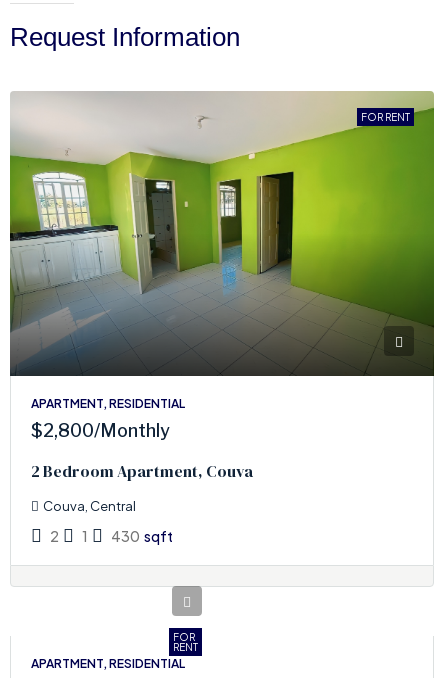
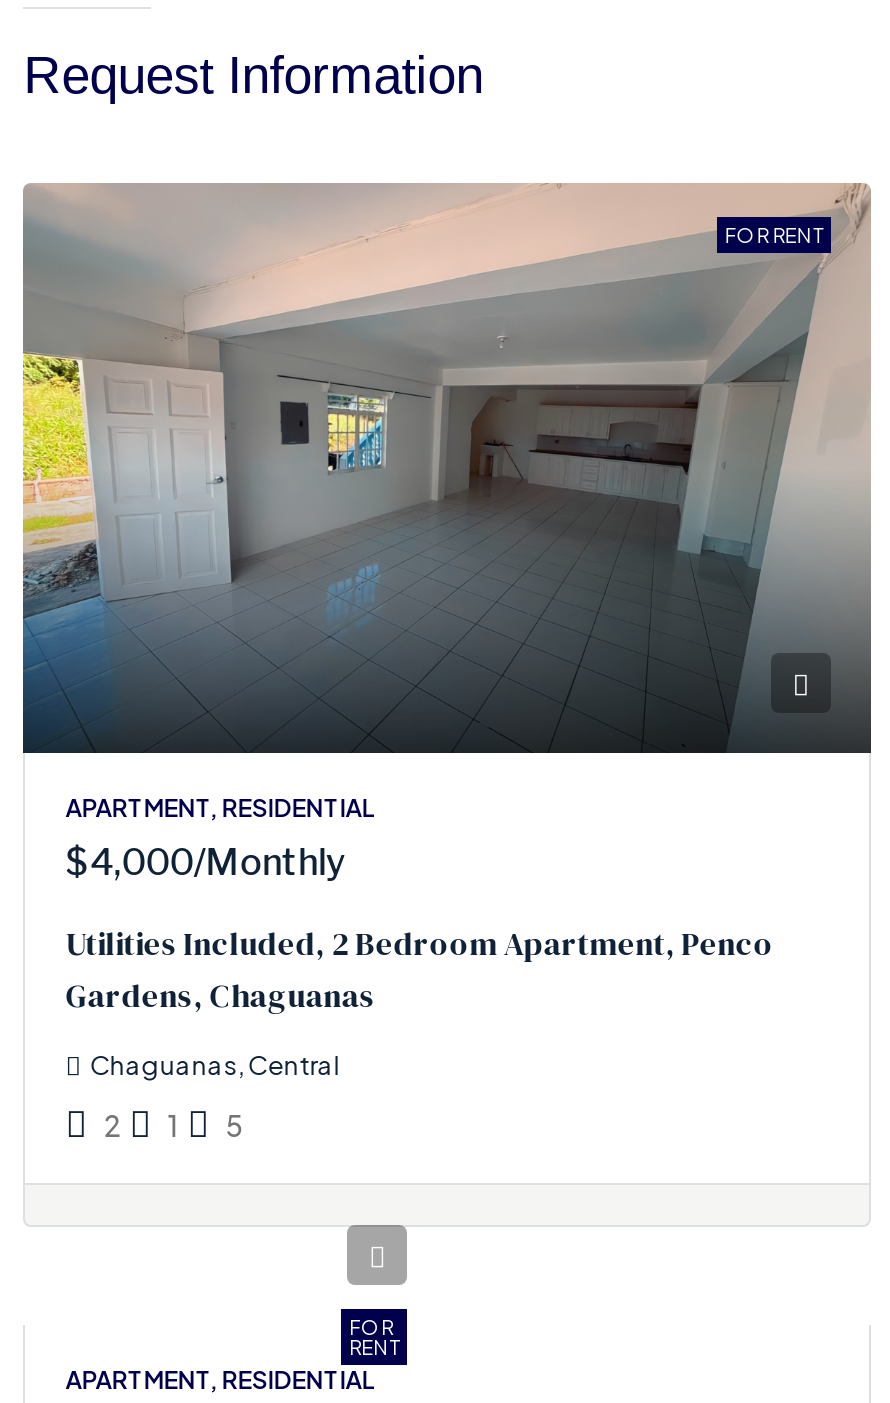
[9,92,435,373] [image] -> [21,185,873,751] [image]
[31,420,170,441] $2,800/Monthly -> [65,840,345,882] $4,000/Monthly
[31,460,253,482] 2 Bedroom Apartment, Couva -> [65,920,773,1016] Utilities Included, 2 Bedroom Apartment, Penco | Gardens, Chaguanas
[43,498,136,514] Couva, Central -> [89,1048,339,1080] Chaguanas, Central
[50,527,173,545] 2 1 430 sqft -> [103,1106,243,1142] 2 1 5

